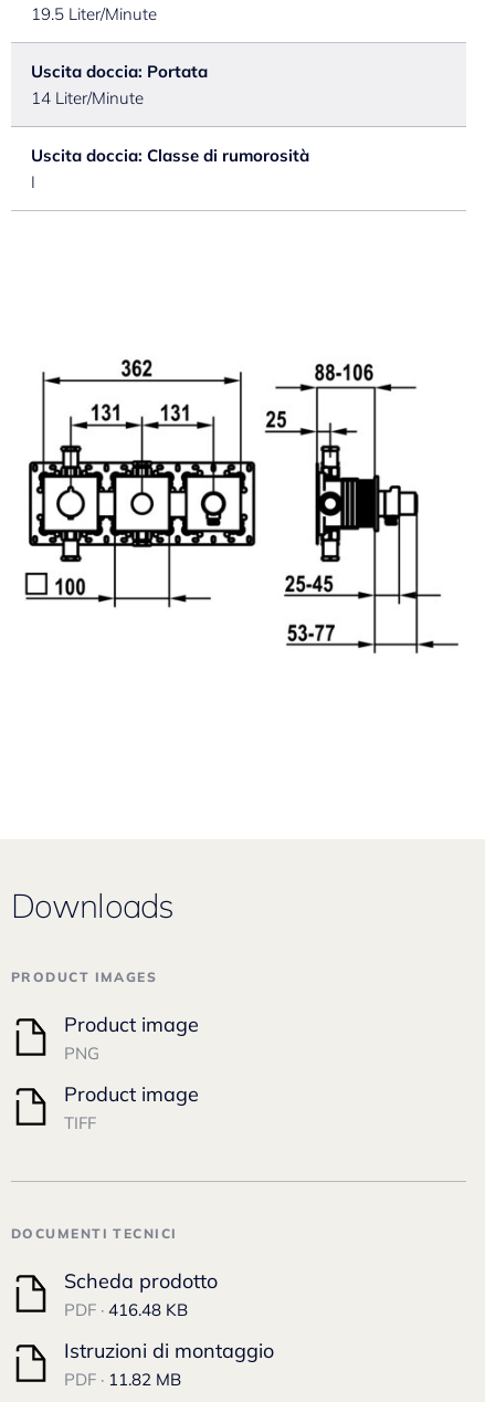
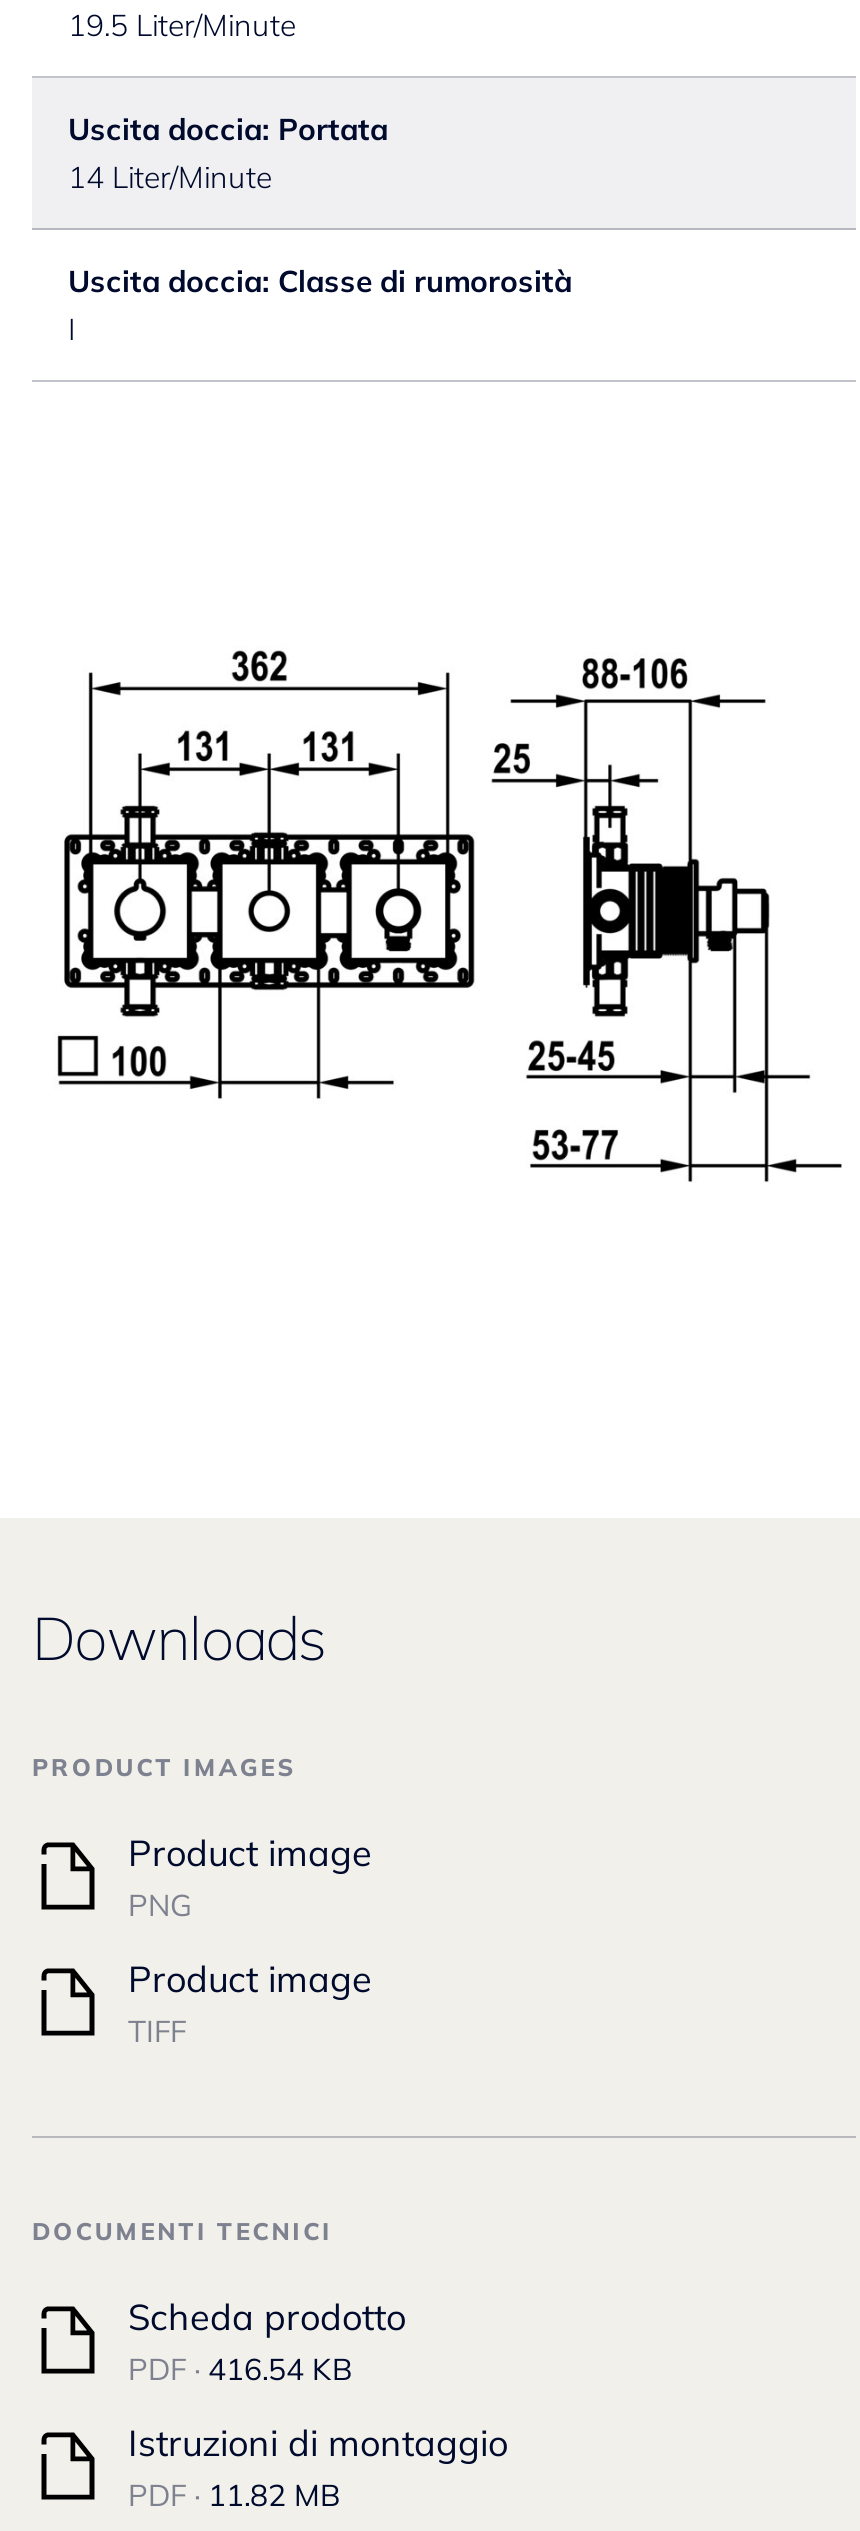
[64,1299,188,1320] PDF · 416.48 KB -> [128,2350,352,2388] PDF · 416.54 KB

